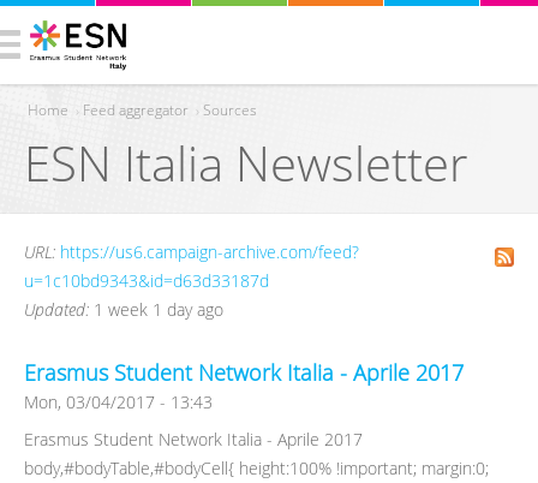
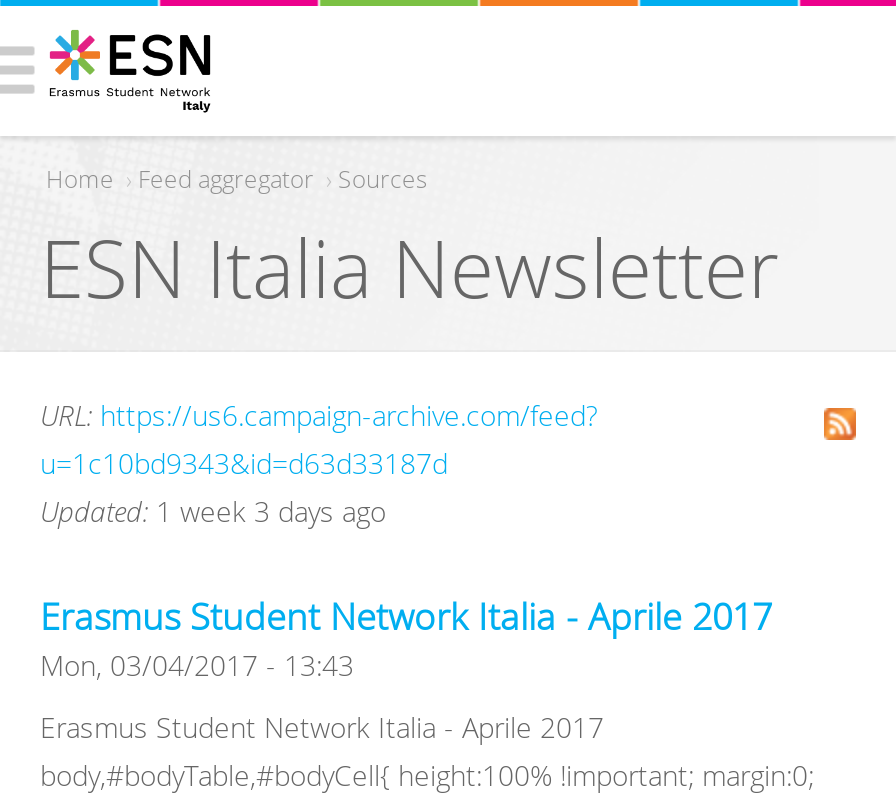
[24,298,223,321] Updated: 1 week 1 day ago -> [40,492,386,530] Updated: 1 week 3 days ago

